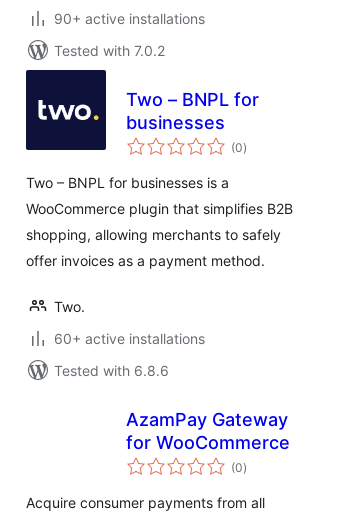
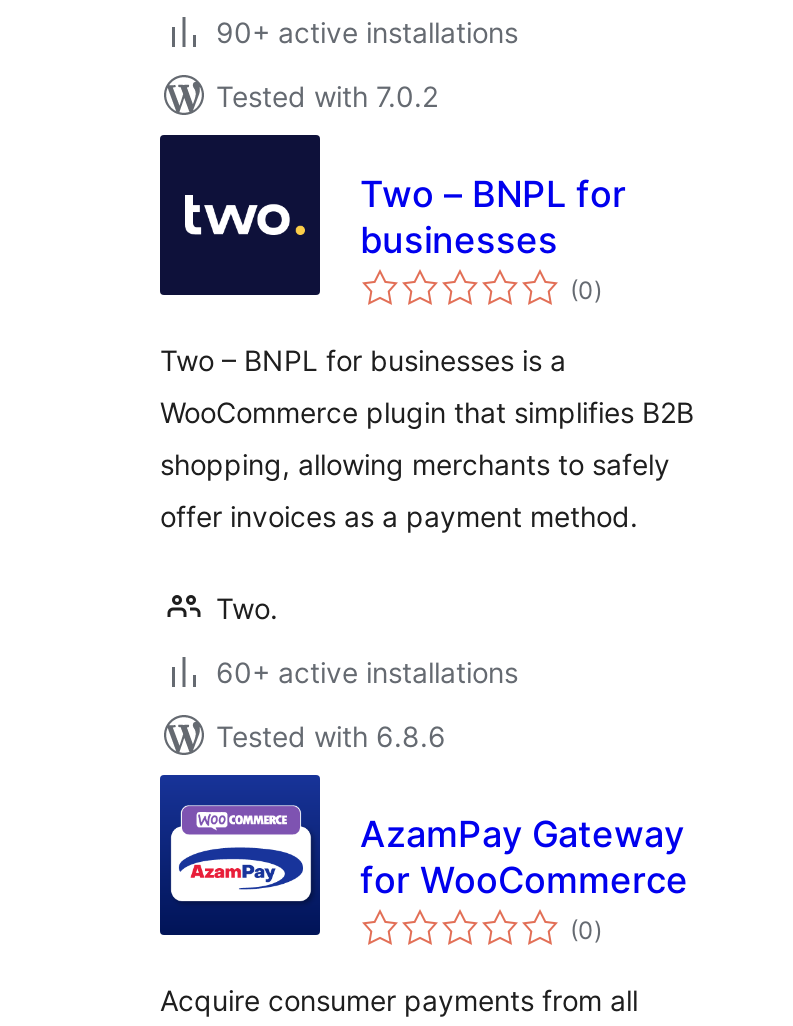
none -> [158,773,322,937] [image]

